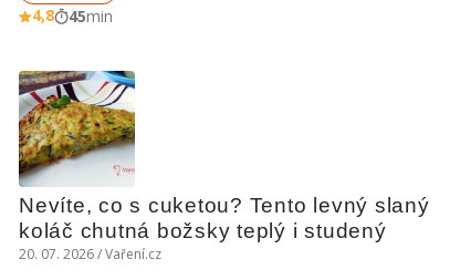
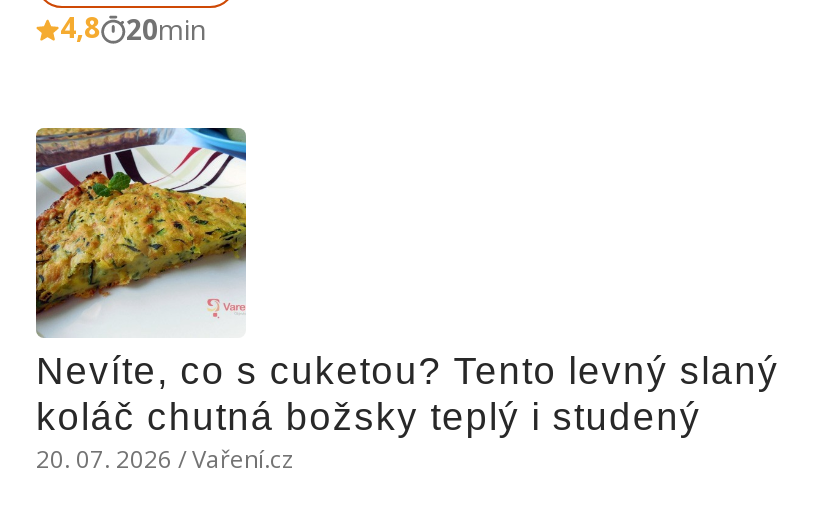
[32,4,113,27] 4,8 45min -> [60,8,206,48] 4,8 20min

